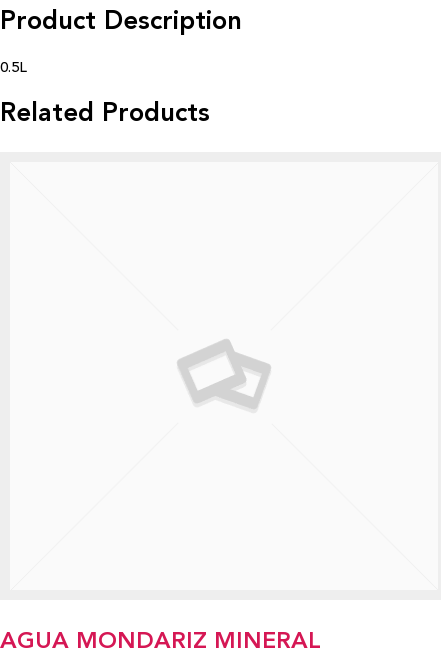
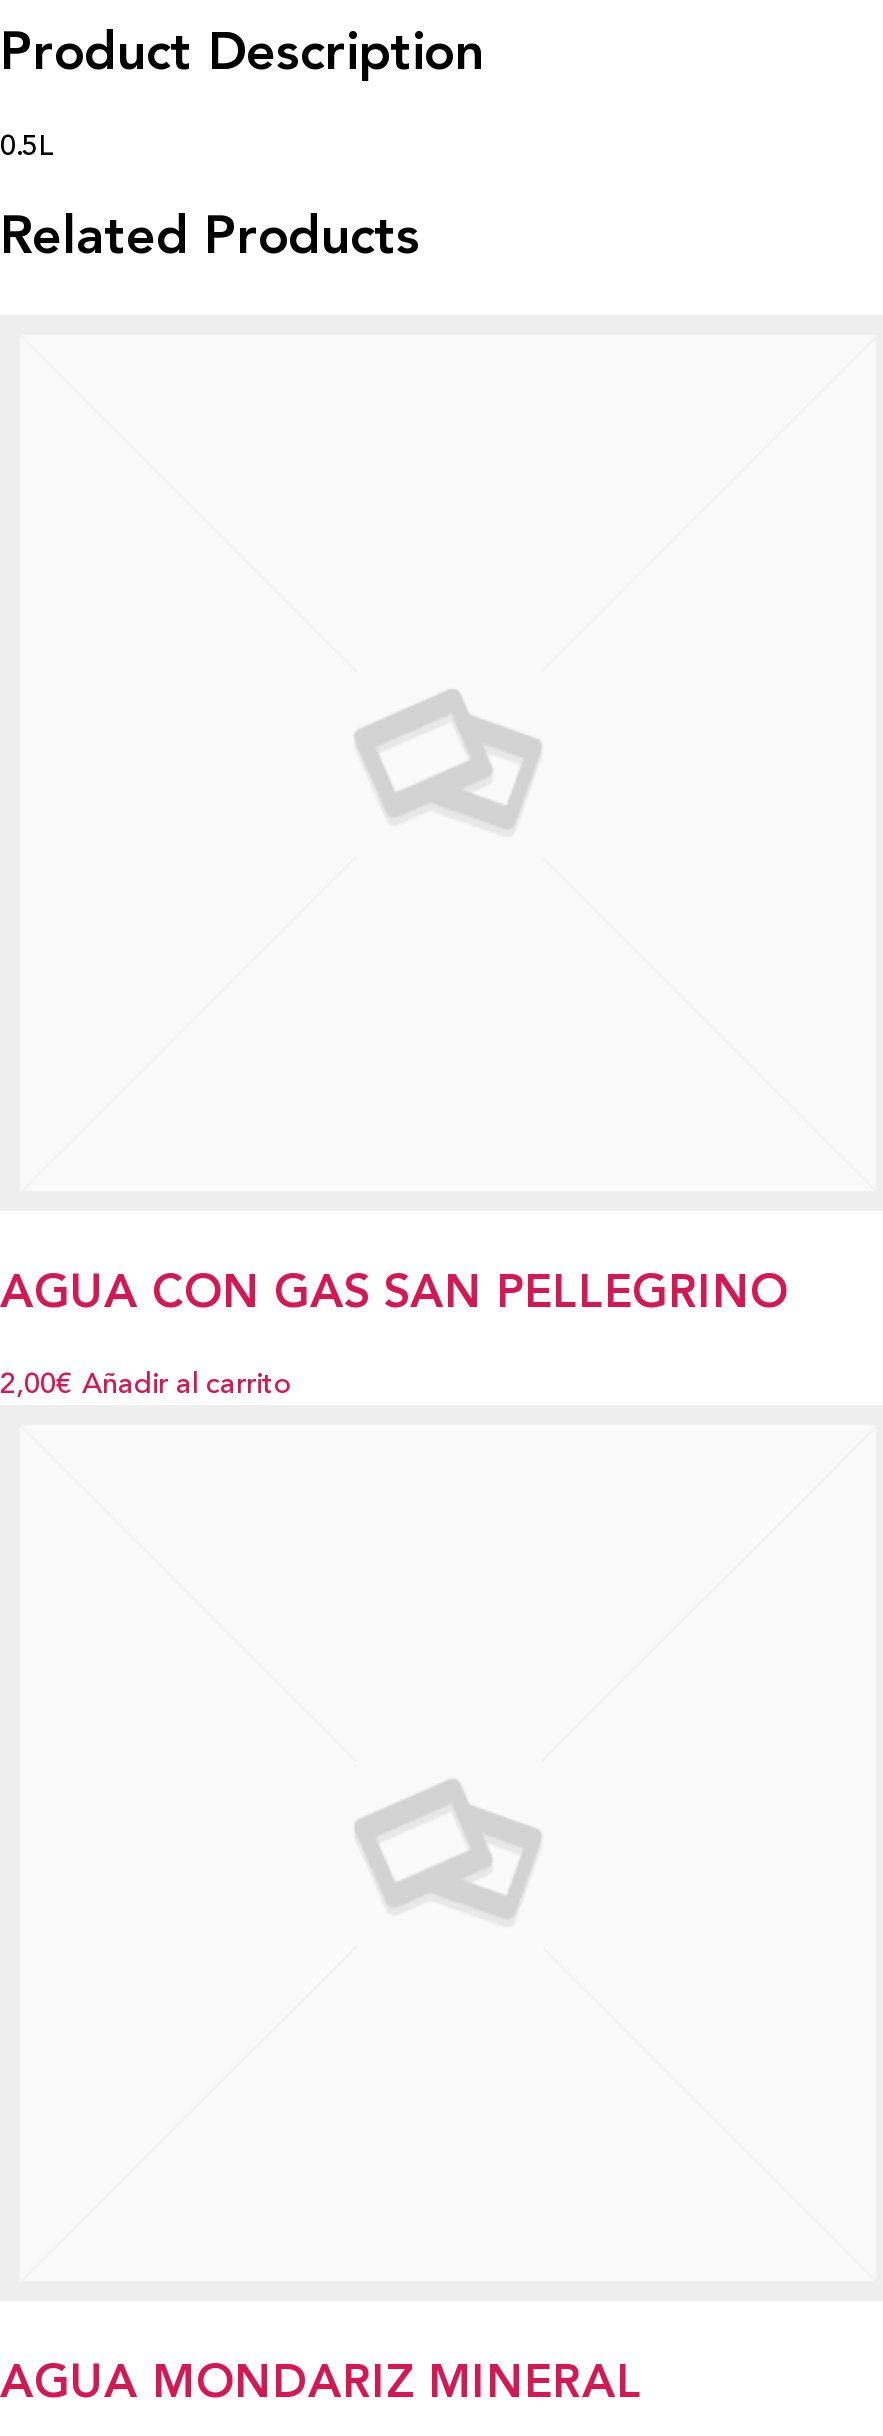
none -> [0,1272,788,1400] AGUA CON GAS SAN PELLEGRINO | 2,00€ Añadir al carrito

